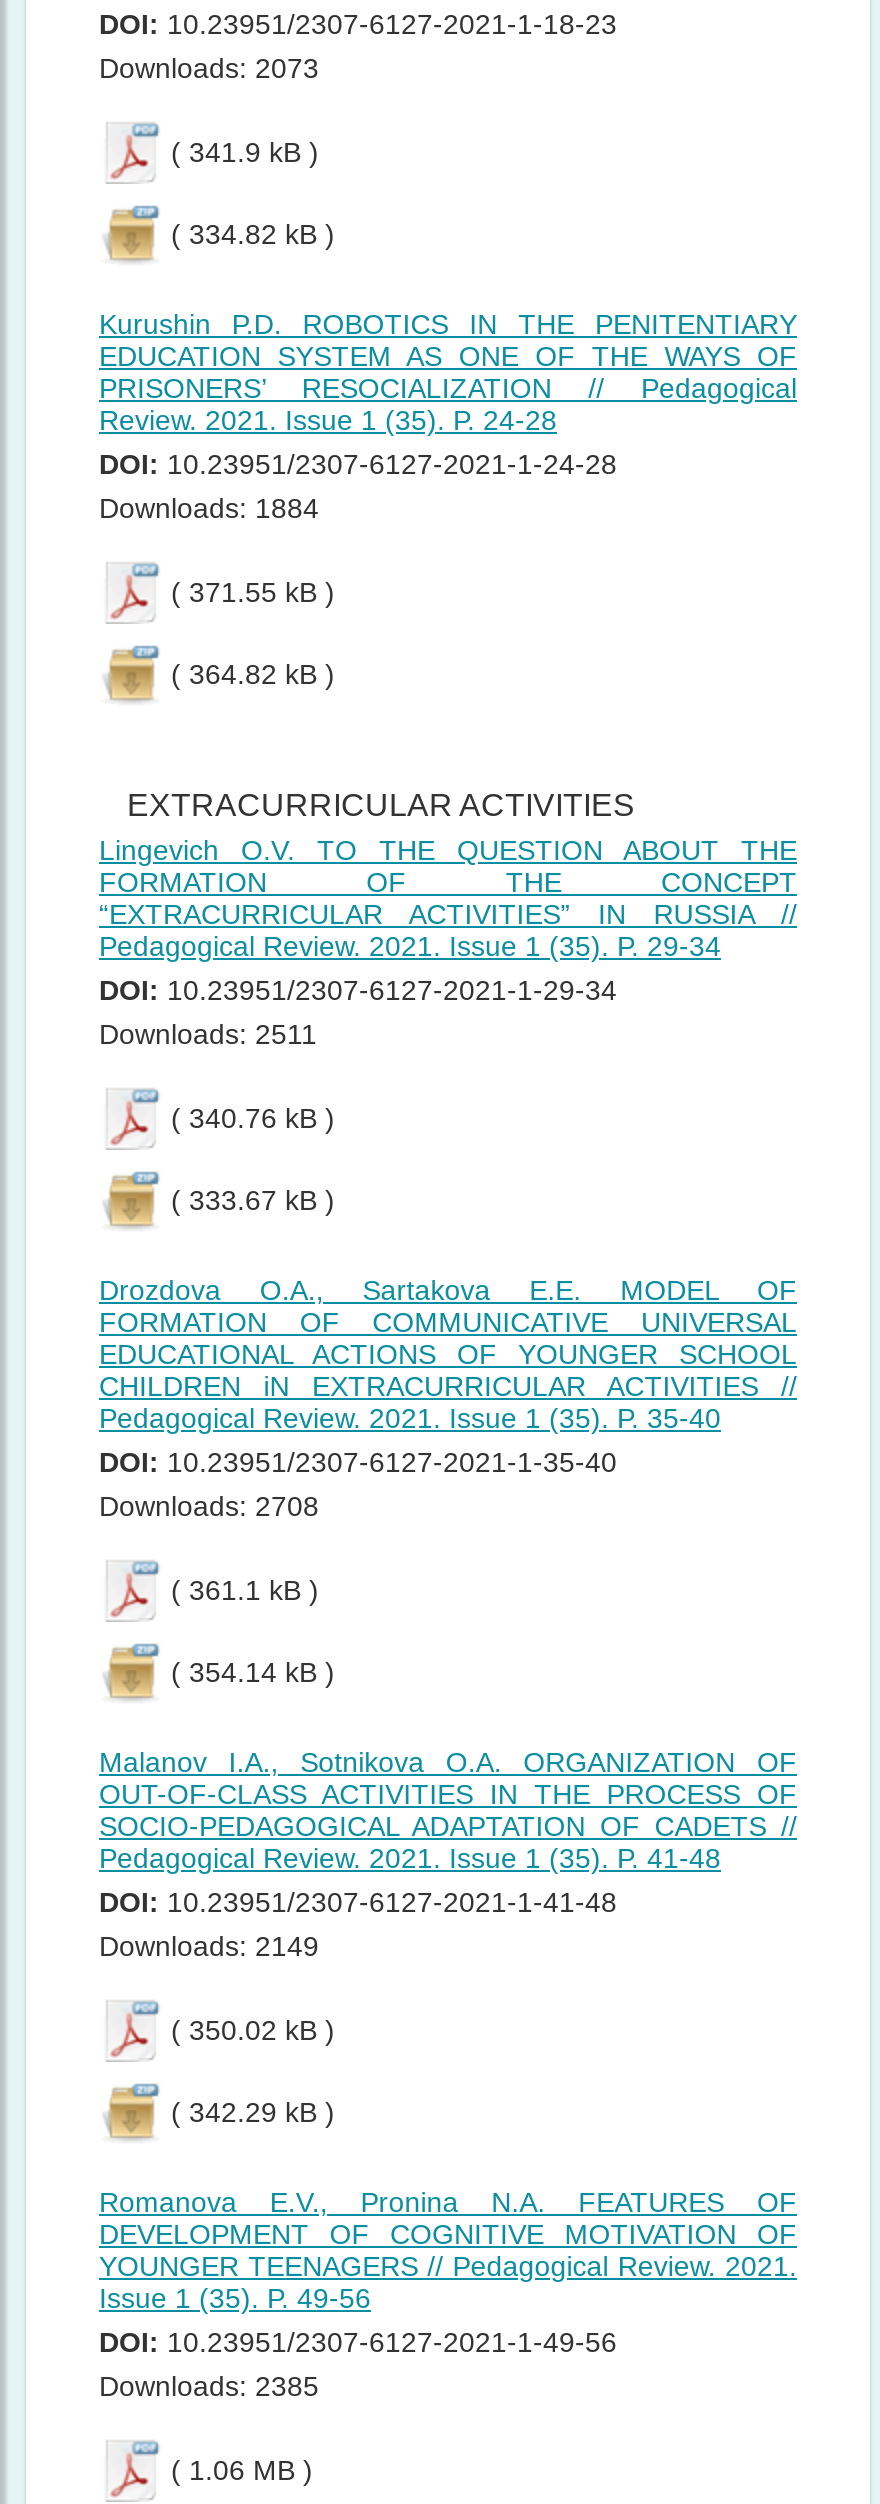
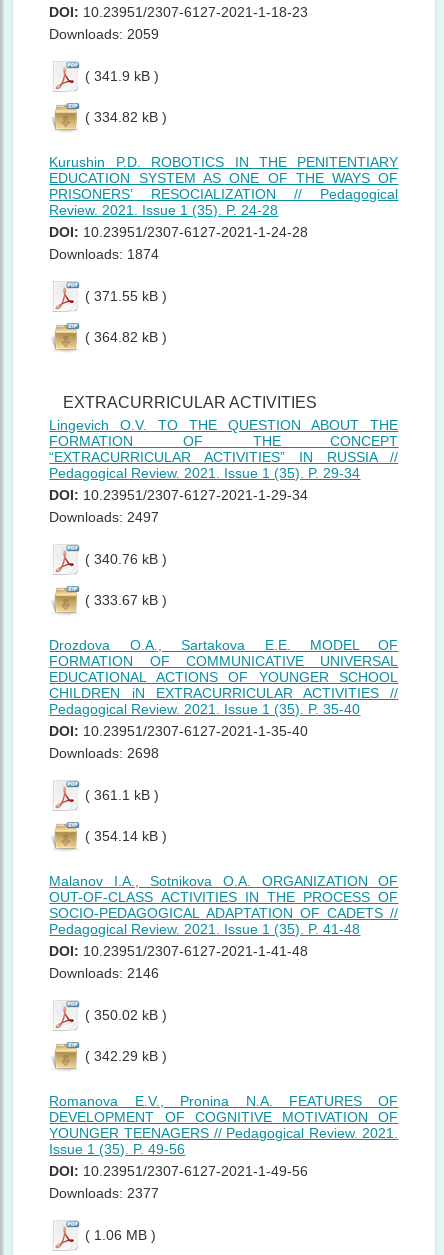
[99,52,319,84] Downloads: 2073 -> [49,26,159,42] Downloads: 2059
[99,492,319,524] Downloads: 1884 -> [49,246,159,262] Downloads: 1874
[99,1018,317,1050] Downloads: 2511 -> [49,509,159,525] Downloads: 2497
[99,1490,319,1522] Downloads: 2708 -> [49,745,159,761] Downloads: 2698
[99,1930,319,1962] Downloads: 2149 -> [49,965,159,981] Downloads: 2146
[99,2370,319,2402] Downloads: 2385 -> [49,1185,159,1201] Downloads: 2377

